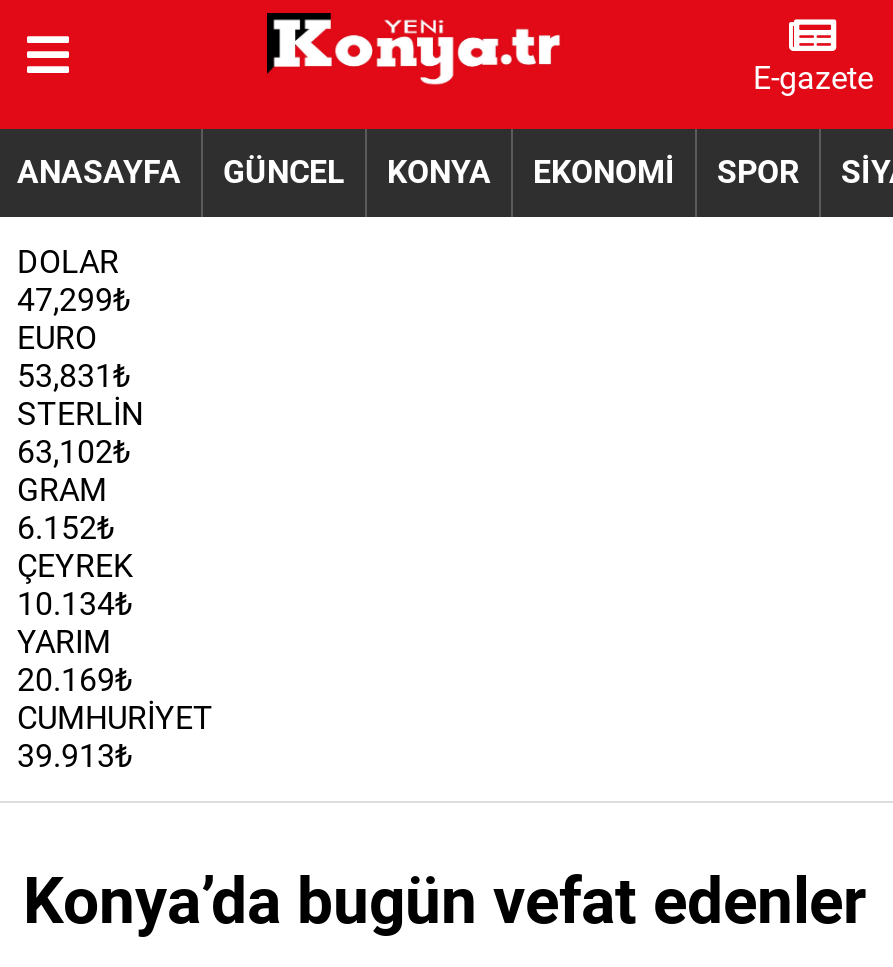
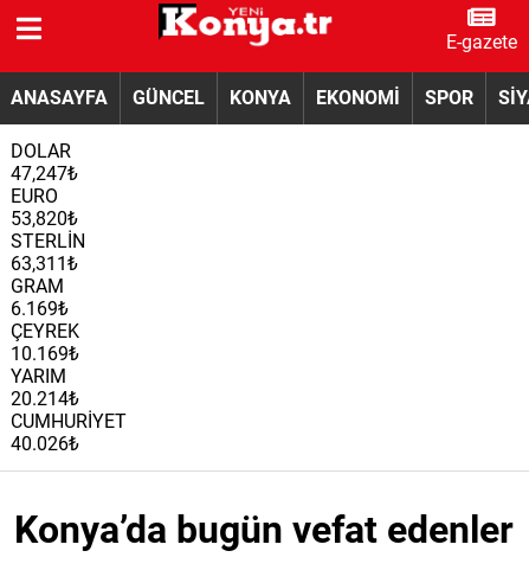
[17,281,131,319] 47,299₺ -> [11,162,78,185] 47,247₺
[17,357,131,395] 53,831₺ -> [11,207,78,230] 53,820₺
[17,433,131,471] 63,102₺ -> [11,253,78,275] 63,311₺
[17,509,115,547] 6.152₺ -> [11,298,69,320] 6.169₺
[17,585,133,623] 10.134₺ -> [11,343,79,365] 10.169₺
[17,661,133,699] 20.169₺ -> [11,388,79,410] 20.214₺
[17,737,133,775] 39.913₺ -> [11,433,79,455] 40.026₺

